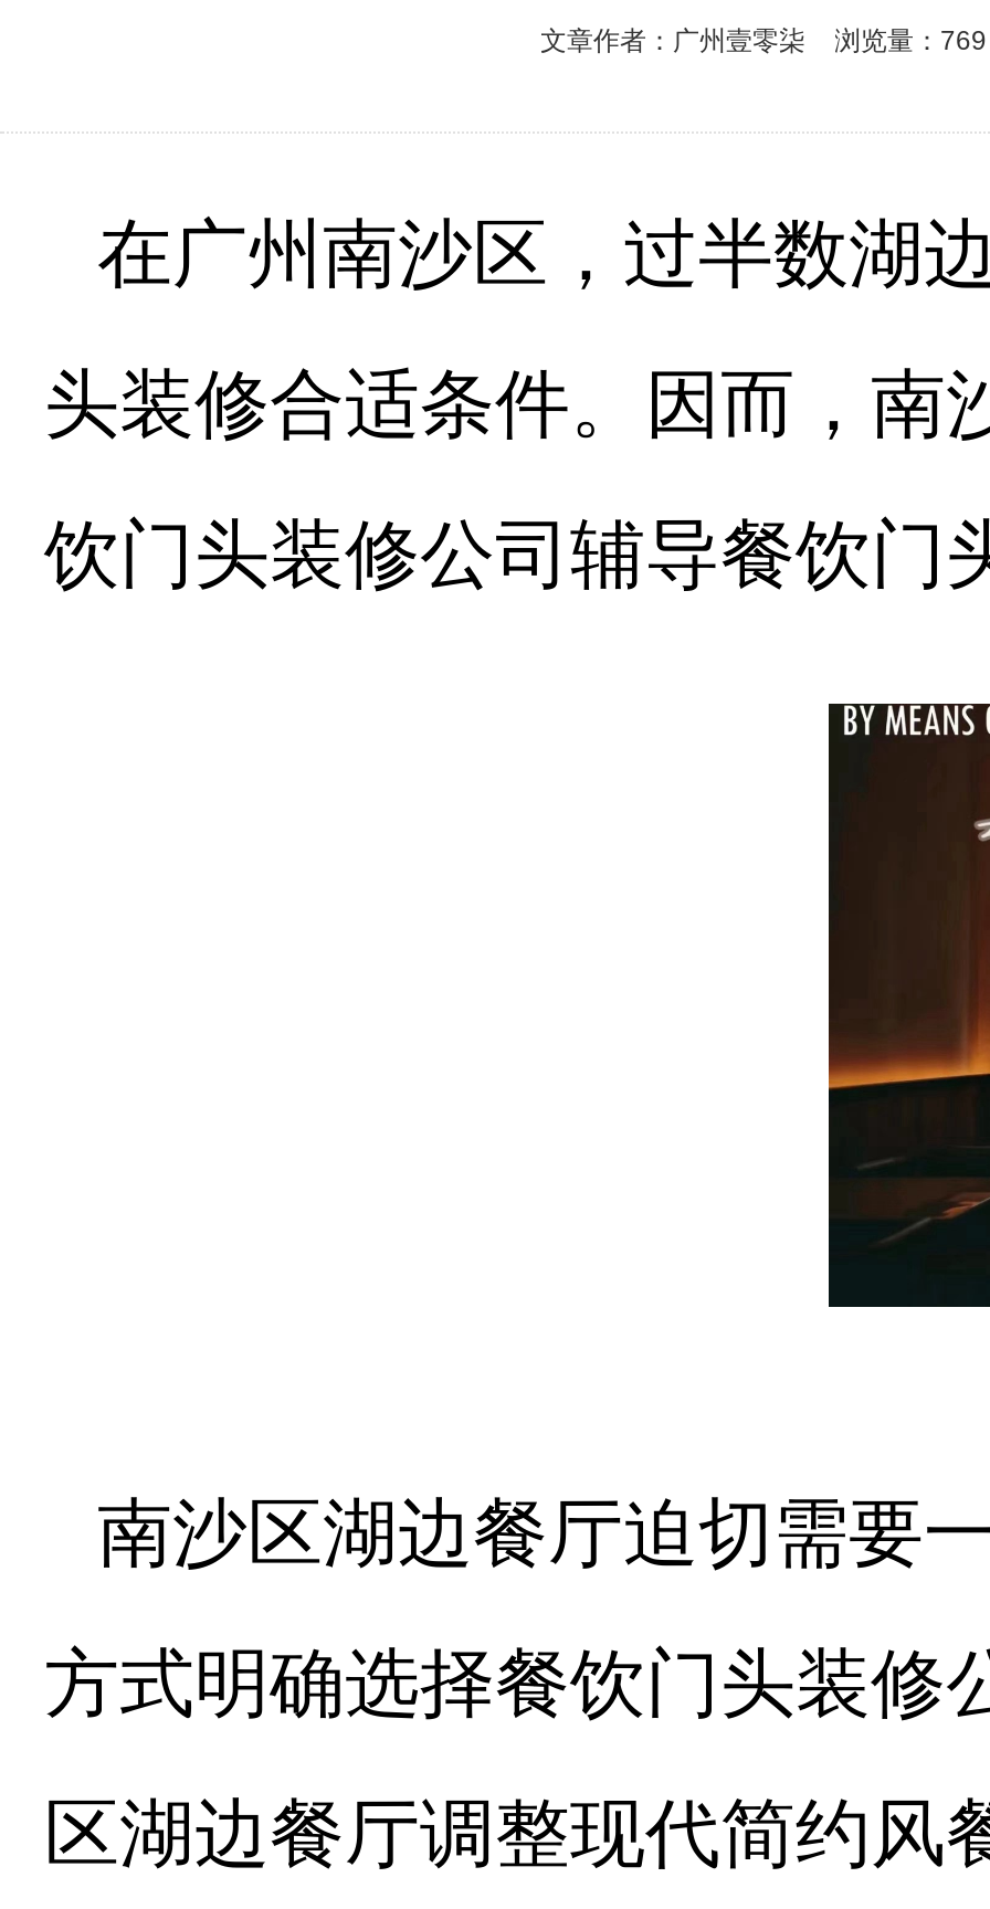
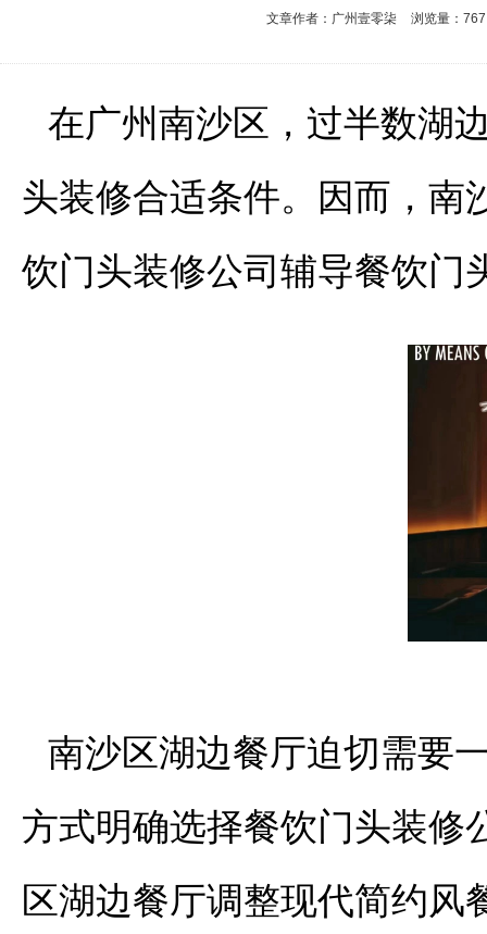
[540,25,987,56] 文章作者：广州壹零柒 浏览量：769 -> [266,11,485,26] 文章作者：广州壹零柒 浏览量：767

